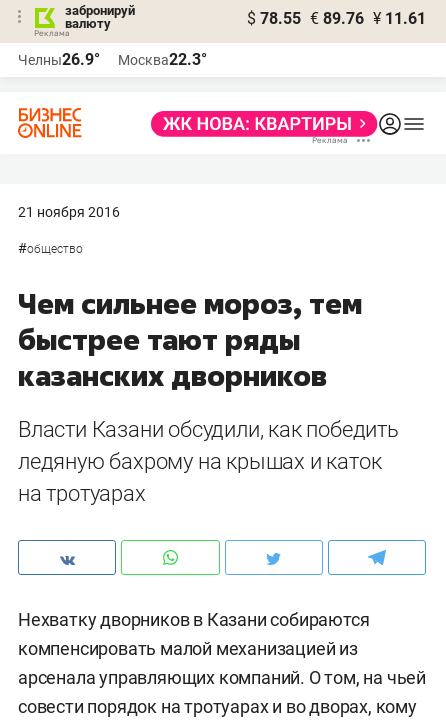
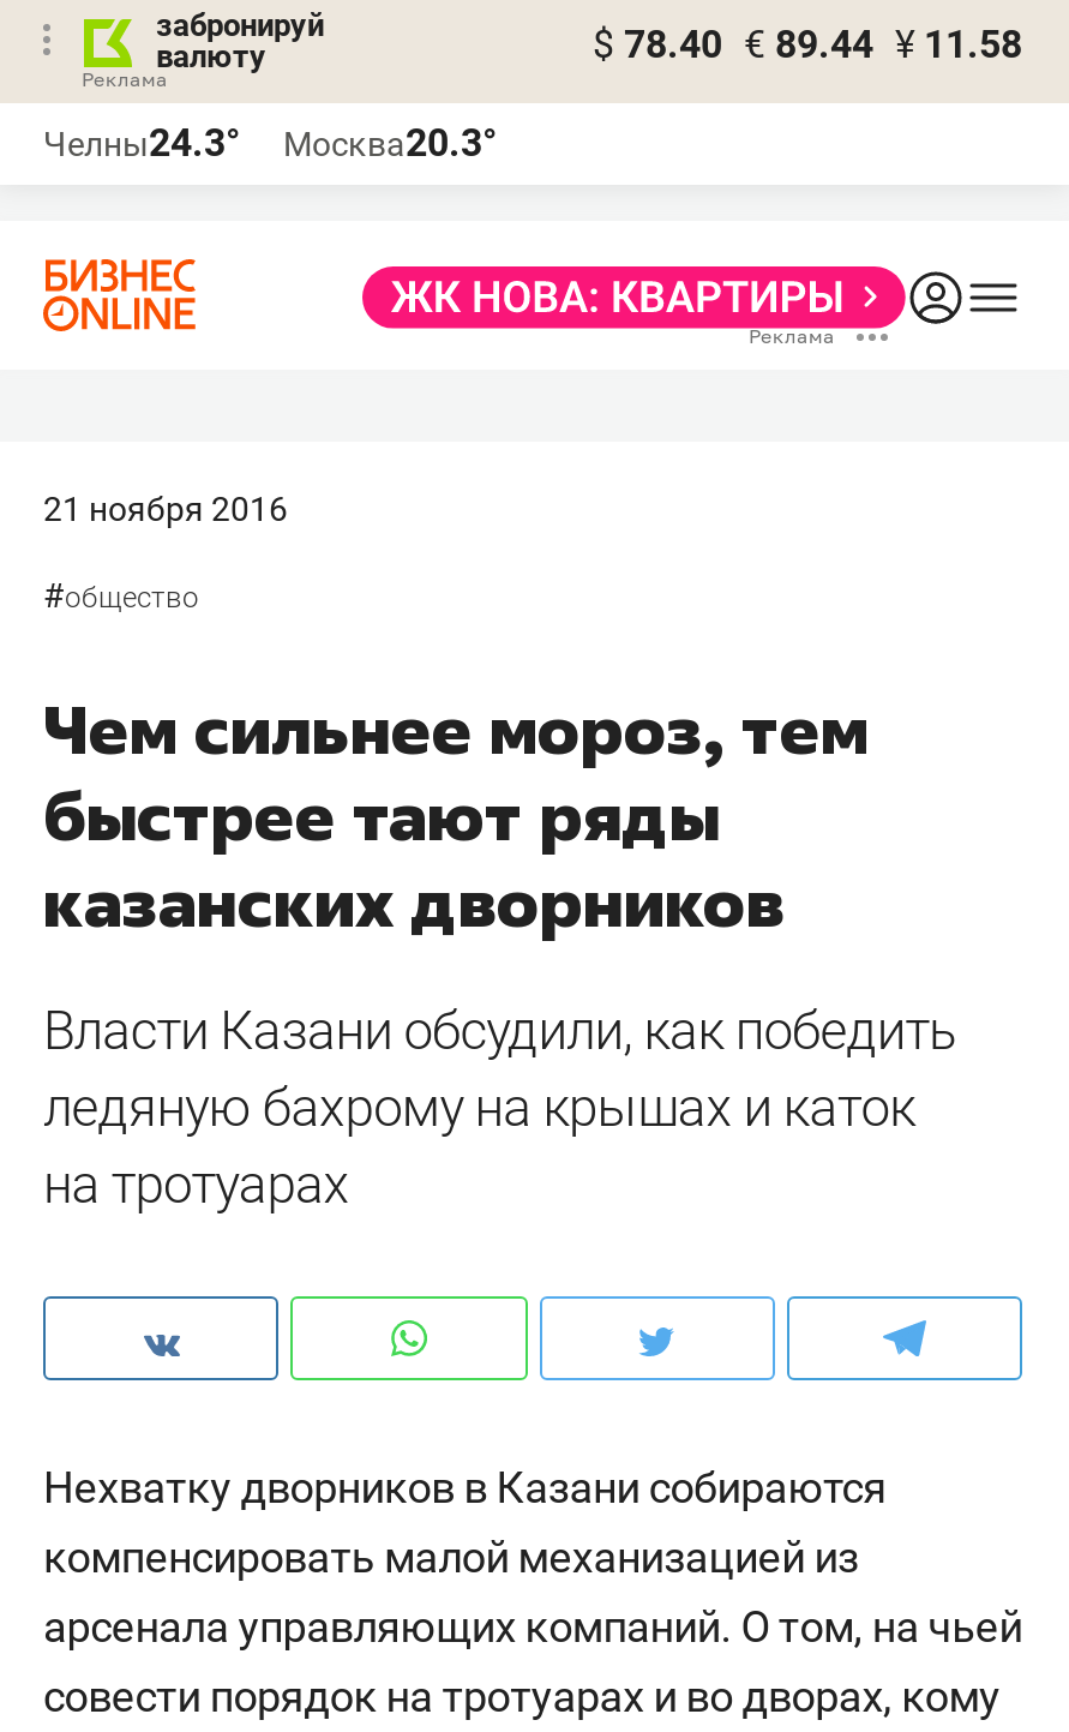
[247,9,426,28] $ 78.55 € 89.76 ¥ 11.61 -> [593,22,1022,67] $ 78.40 € 89.44 ¥ 11.58
[18,50,100,69] Челны26.9° -> [43,120,240,166] Челны24.3°
[118,50,207,69] Москва22.3° -> [283,120,497,166] Москва20.3°

